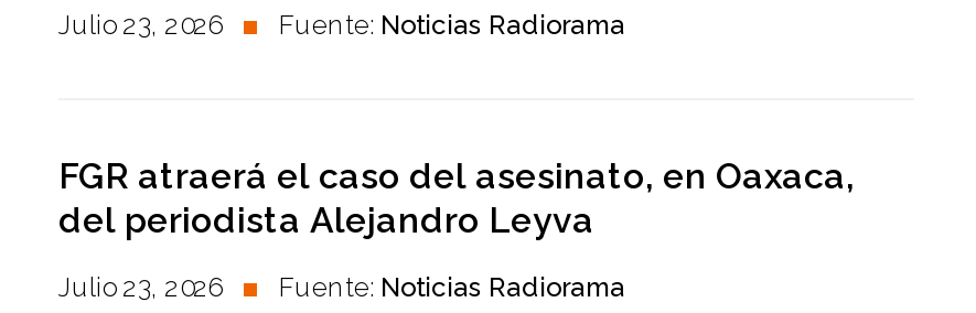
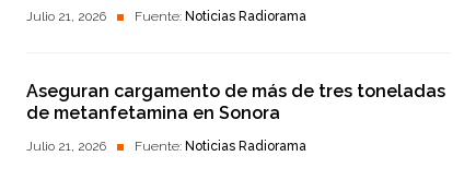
[58,10,625,41] Julio 23, 2026 Fuente: Noticias Radiorama -> [26,9,306,24] Julio 21, 2026 Fuente: Noticias Radiorama
[58,155,855,241] FGR atraerá el caso del asesinato, en Oaxaca, | del periodista Alejandro Leyva -> [26,81,445,124] Aseguran cargamento de más de tres toneladas | de metanfetamina en Sonora
[58,272,625,303] Julio 23, 2026 Fuente: Noticias Radiorama -> [26,139,306,154] Julio 21, 2026 Fuente: Noticias Radiorama

